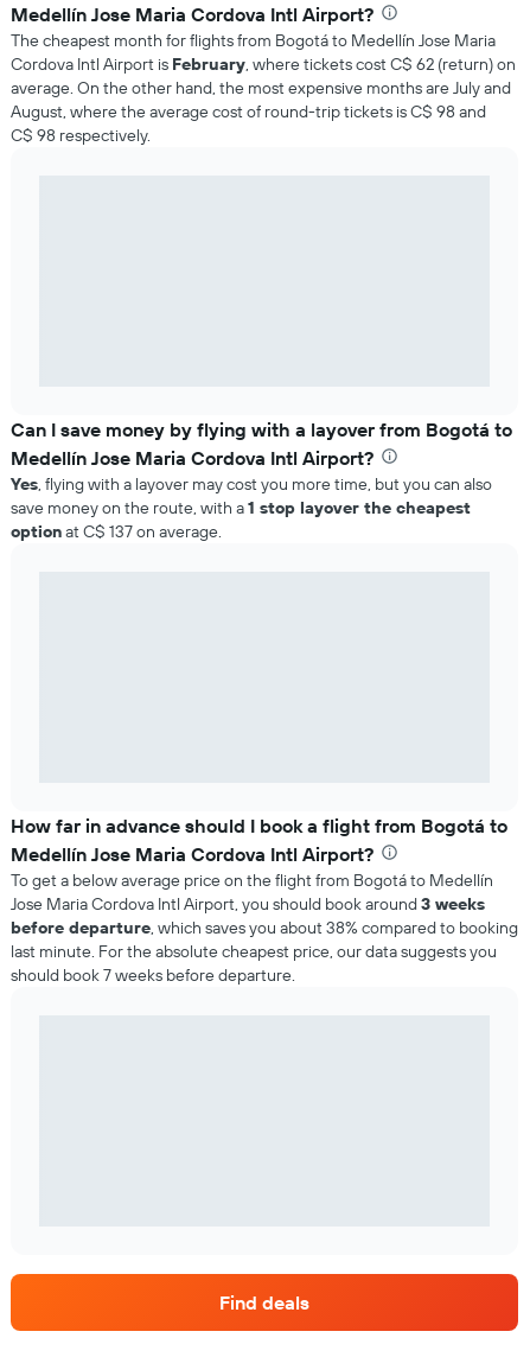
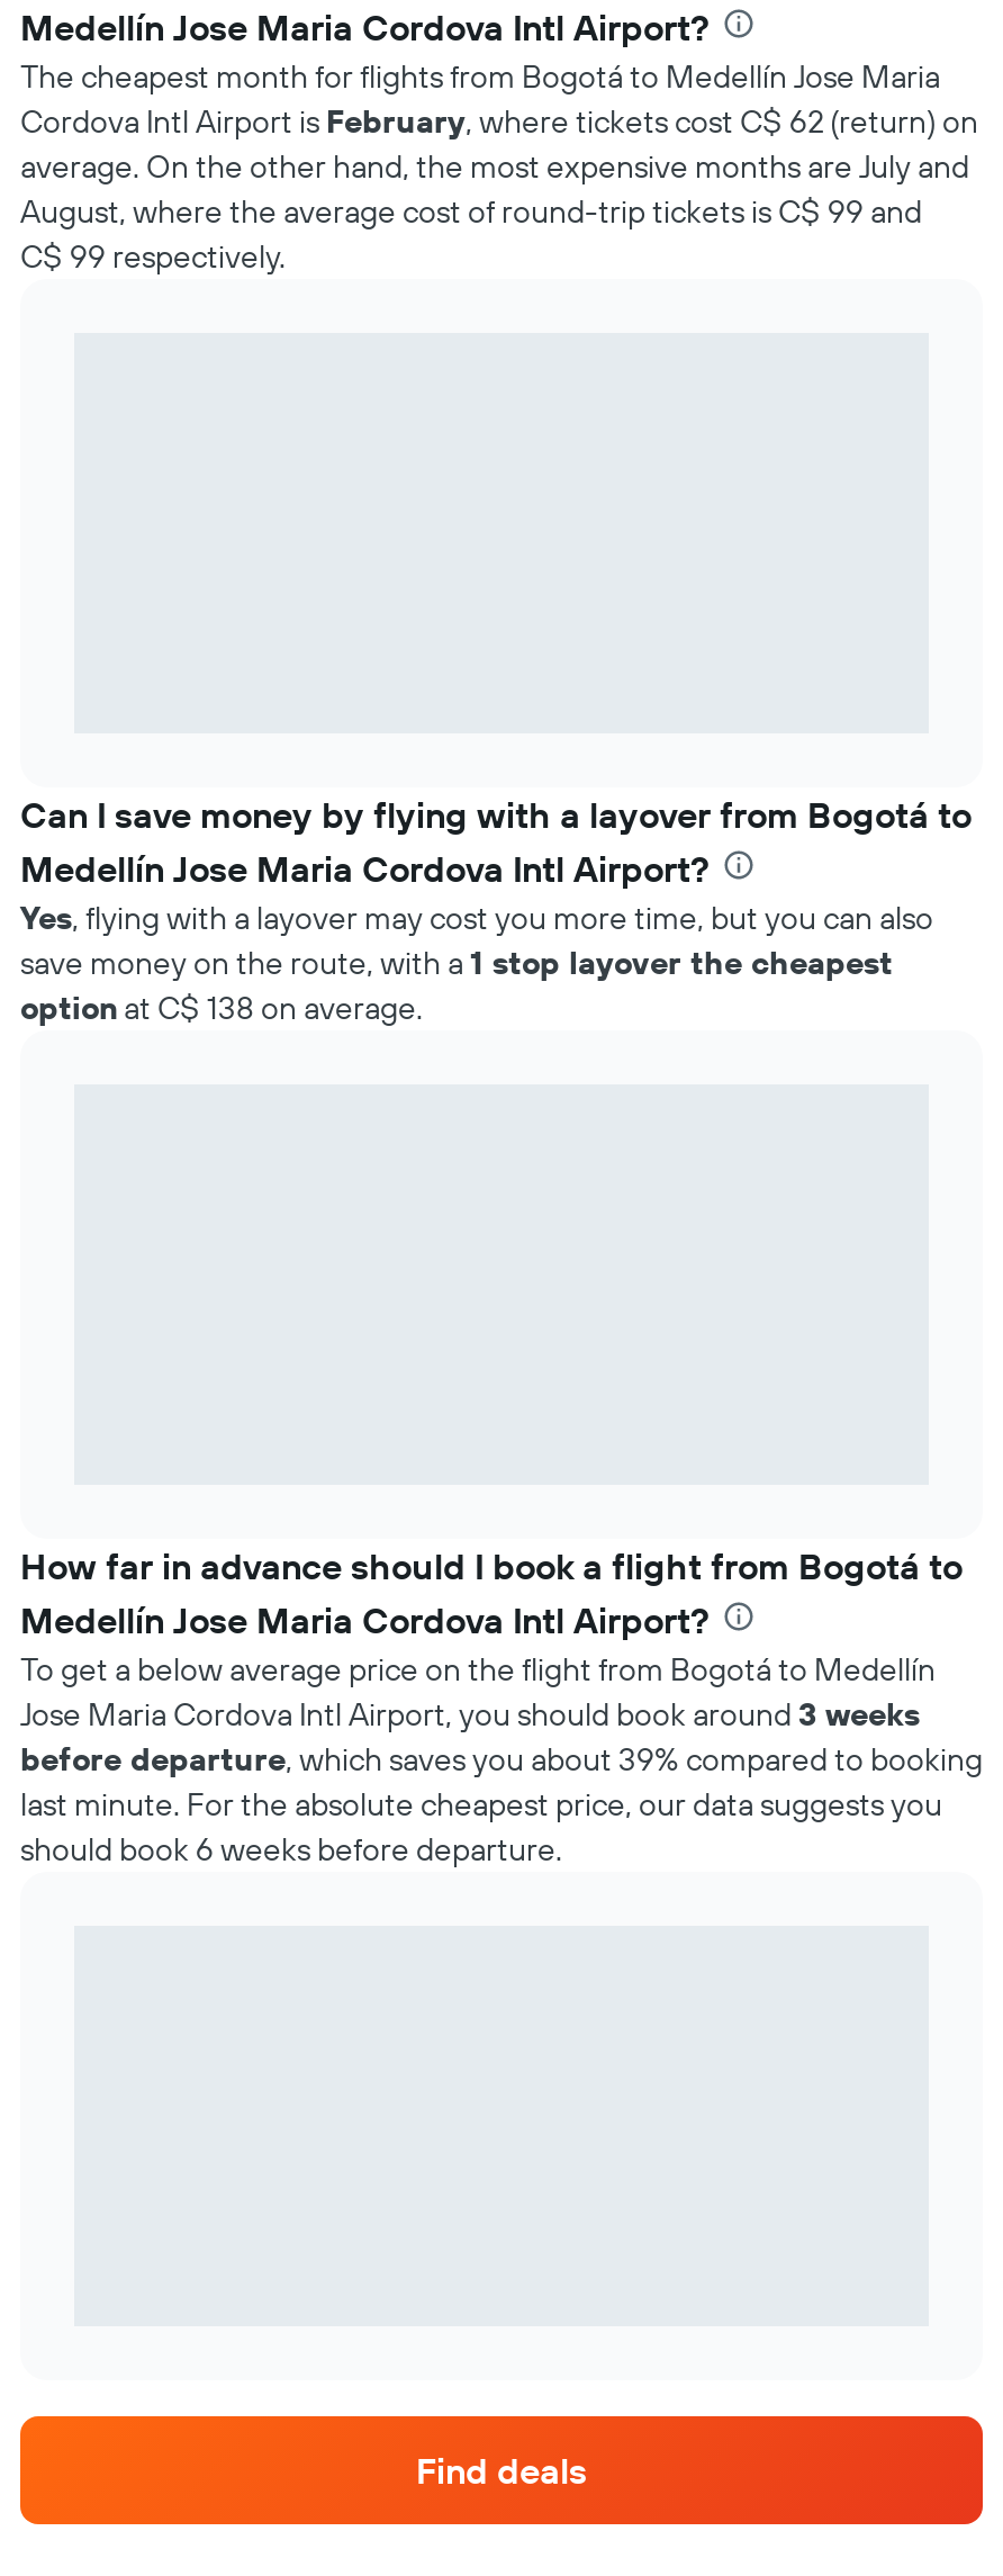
[11,101,486,122] August, where the average cost of round-trip tickets is C$ 98 and -> [20,191,922,232] August, where the average cost of round-trip tickets is C$ 99 and
[11,125,151,146] C$ 98 respectively. -> [20,236,286,277] C$ 99 respectively.
[11,521,222,542] option at C$ 137 on average. -> [20,988,423,1028] option at C$ 138 on average.
[11,917,518,938] before departure, which saves you about 38% compared to booking -> [20,1739,983,1780] before departure, which saves you about 39% compared to booking
[11,964,295,986] should book 7 weeks before departure. -> [20,1829,562,1870] should book 6 weeks before departure.

